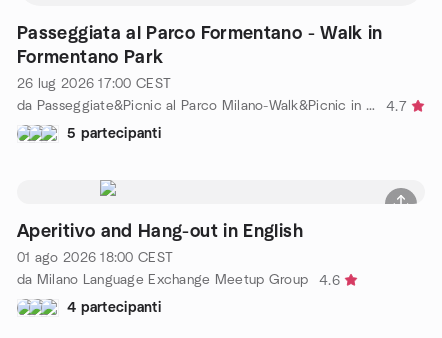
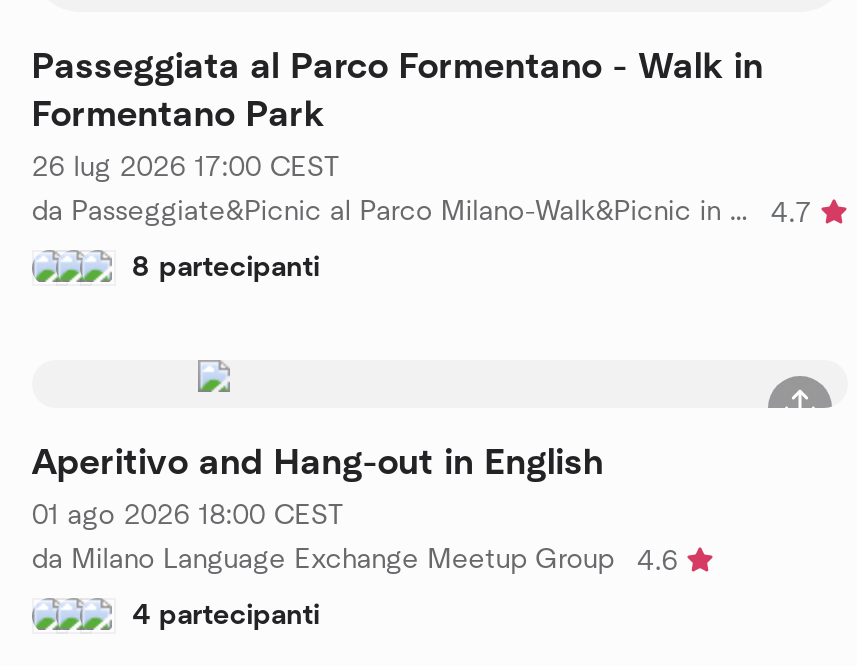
[67,126,161,140] 5 partecipanti -> [132,253,320,281] 8 partecipanti

